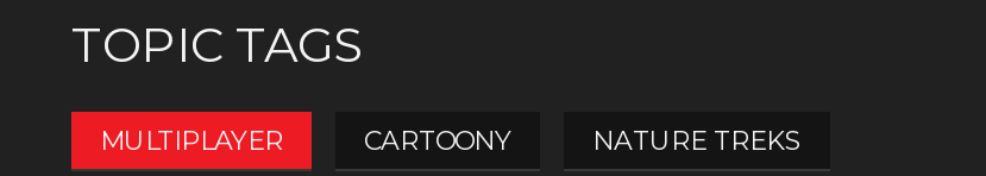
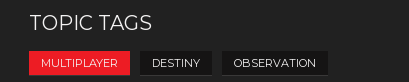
[364,123,802,156] CARTOONY | NATURE TREKS -> [152,56,316,70] DESTINY | OBSERVATION

